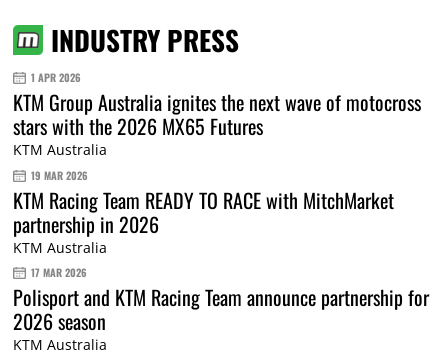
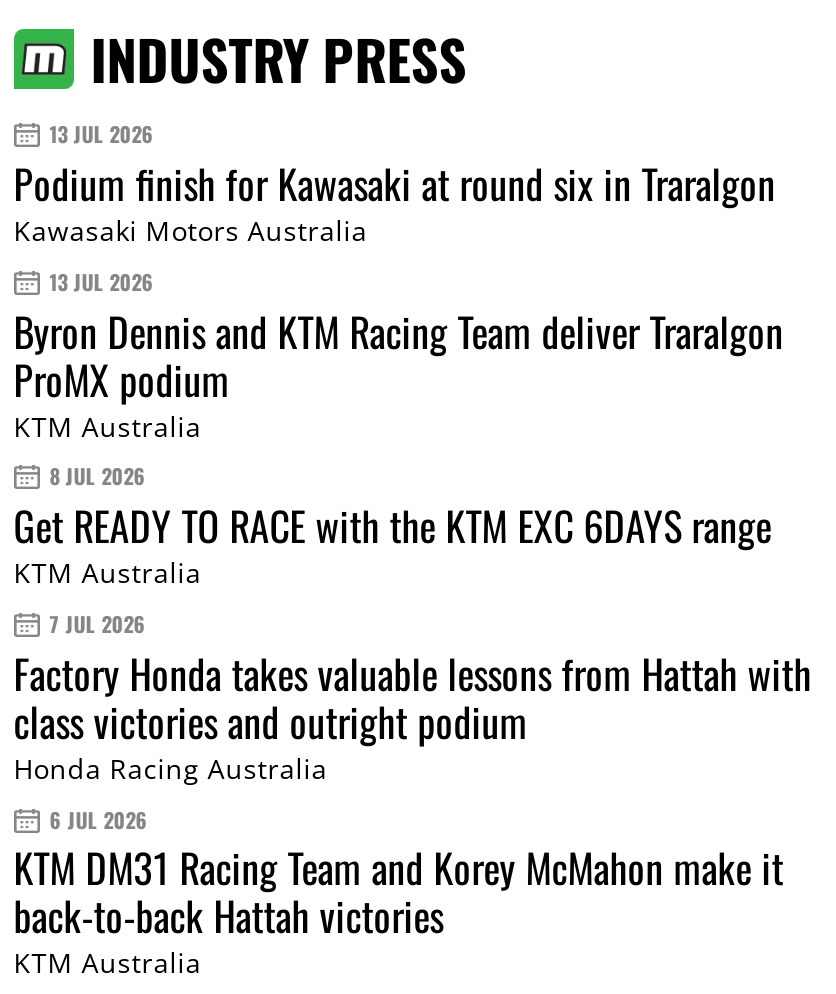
[13,70,421,141] 1 APR 2026 | KTM Group Australia ignites the next wave of motocross | stars with the 2026 MX65 Futures -> [14,119,784,408] 13 JUL 2026 | Podium finish for Kawasaki at round six in Traralgon | Kawasaki Motors Australia | 13 JUL 2026 | Byron Dennis and KTM Racing Team deliver Traralgon | ProMX podium
[13,168,394,238] 19 MAR 2026 | KTM Racing Team READY TO RACE with MitchMarket | partnership in 2026 -> [14,462,772,555] 8 JUL 2026 | Get READY TO RACE with the KTM EXC 6DAYS range
[13,265,429,336] 17 MAR 2026 | Polisport and KTM Racing Team announce partnership for | 2026 season -> [14,609,812,946] 7 JUL 2026 | Factory Honda takes valuable lessons from Hattah with | class victories and outright podium | Honda Racing Australia | 6 JUL 2026 | KTM DM31 Racing Team and Korey McMahon make it | back-to-back Hattah victories

